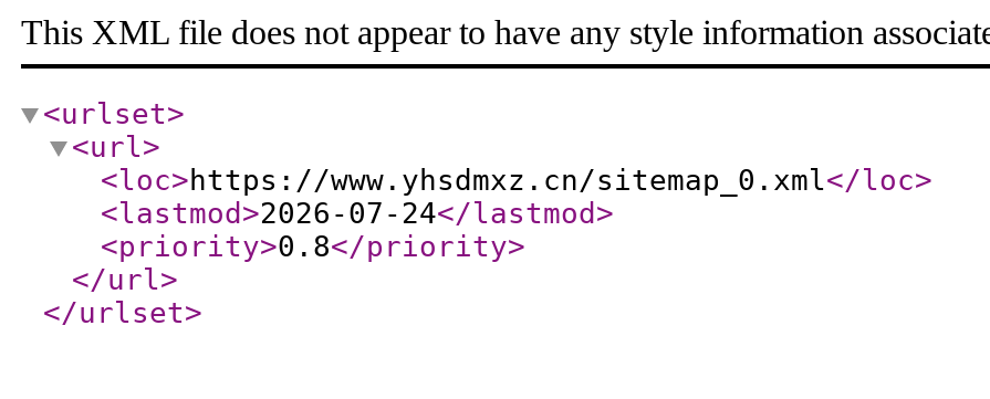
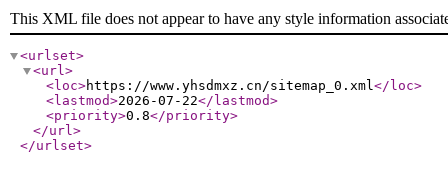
[101,197,614,230] <lastmod>2026-07-24</lastmod> -> [46,93,278,108] <lastmod>2026-07-22</lastmod>

